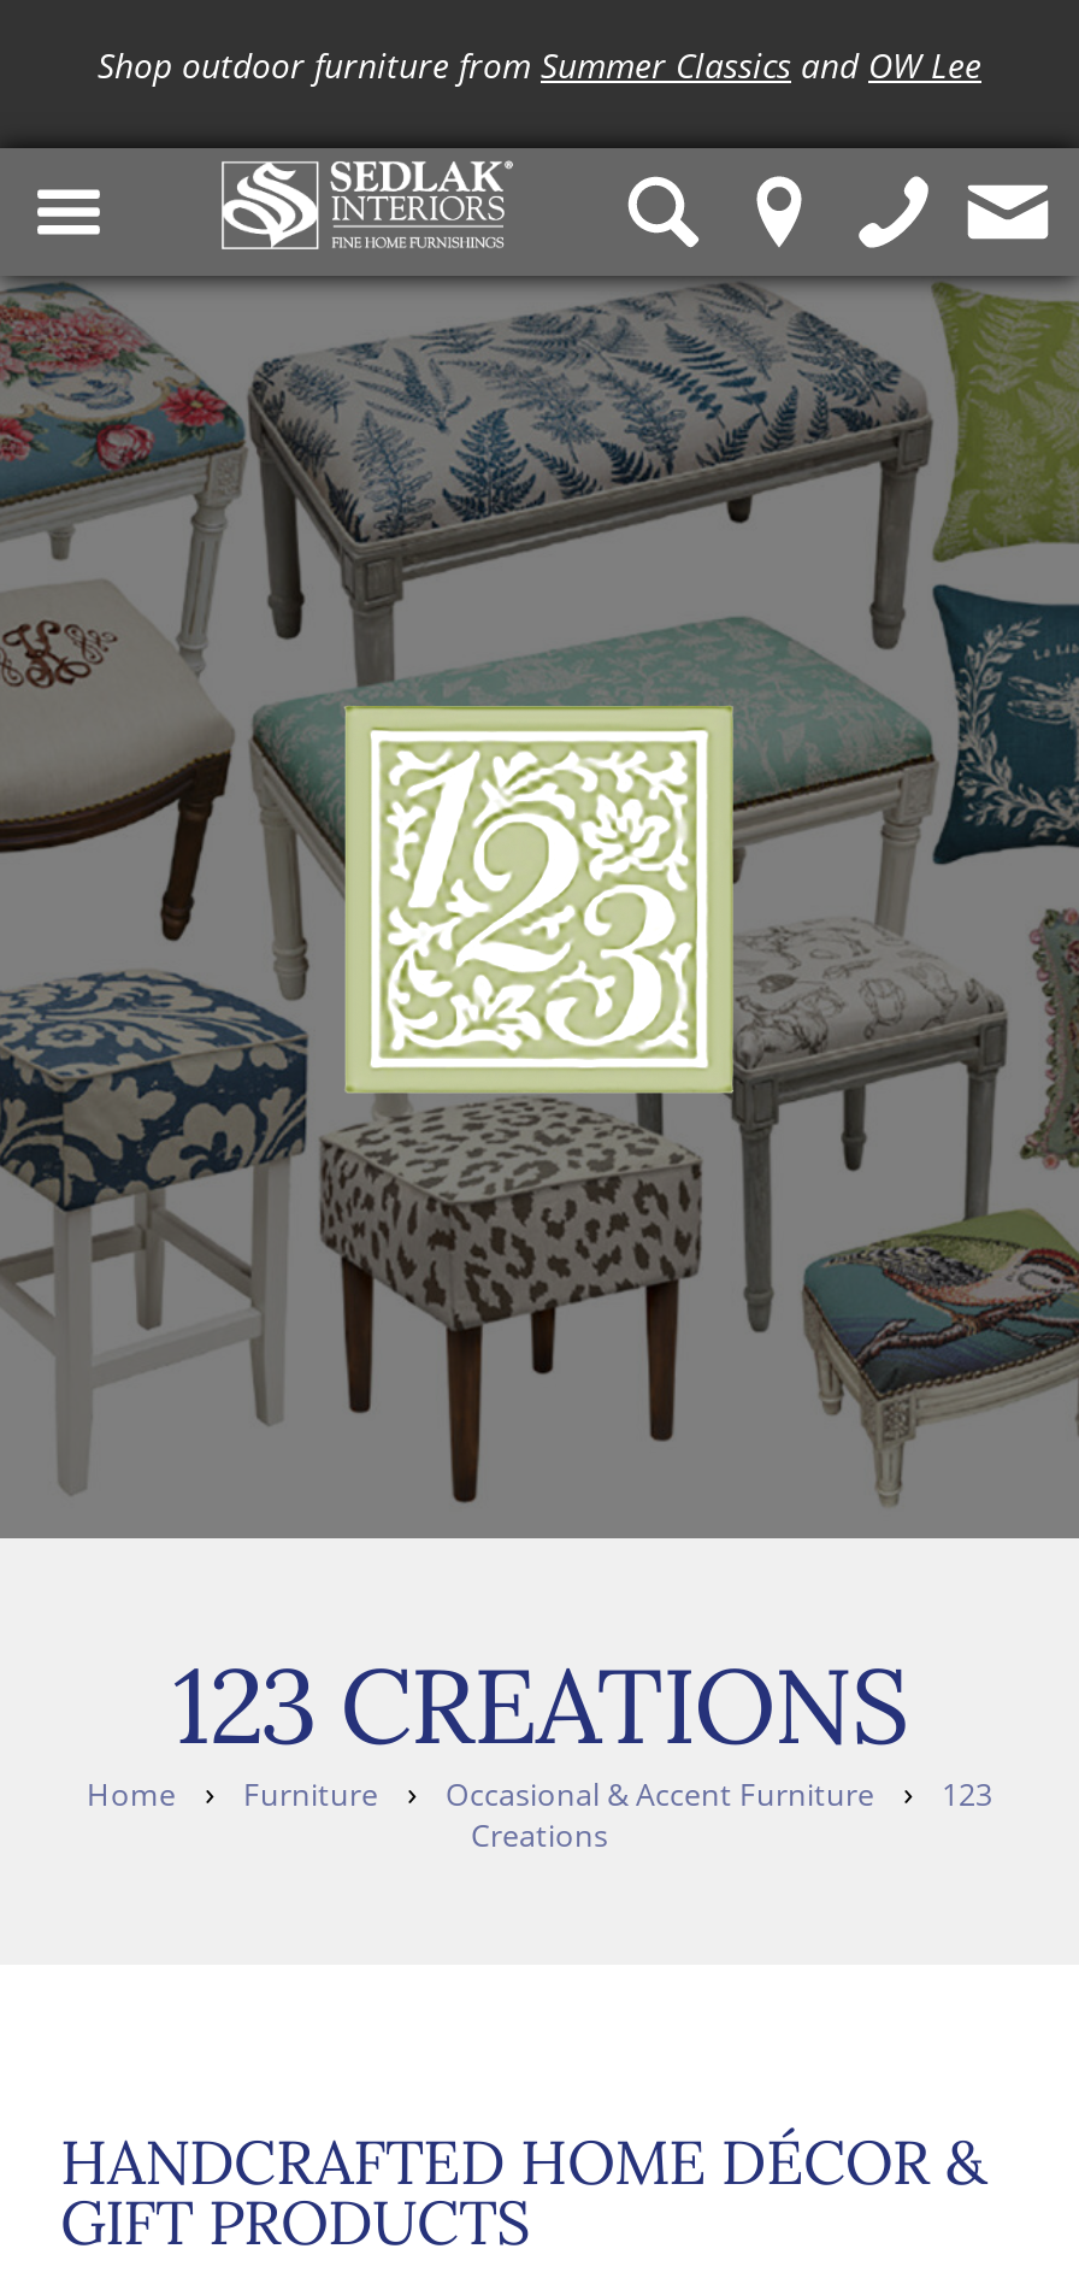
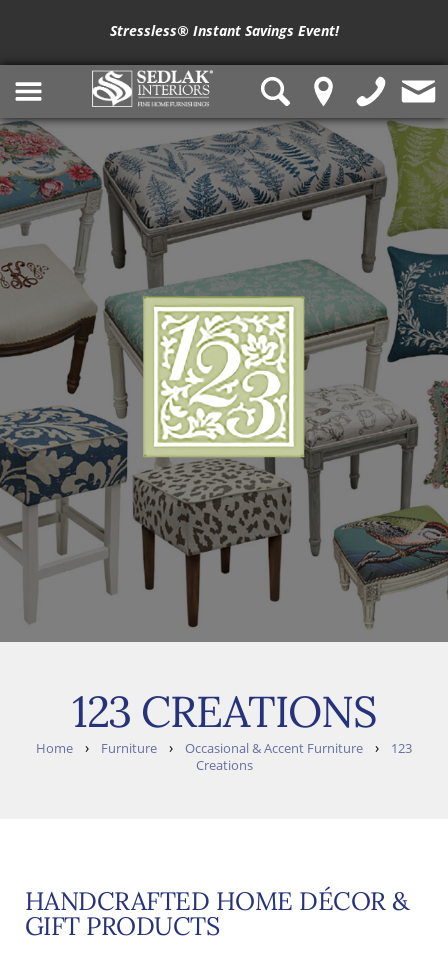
[98,41,981,87] Shop outdoor furniture from Summer Classics and OW Lee -> [109,20,338,39] Stressless® Instant Savings Event!

